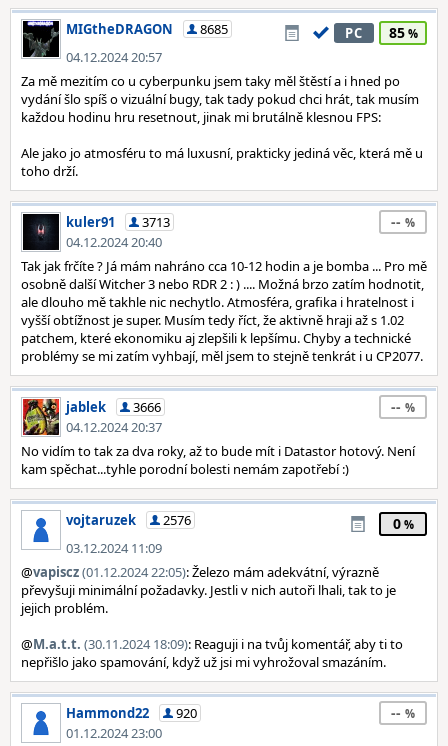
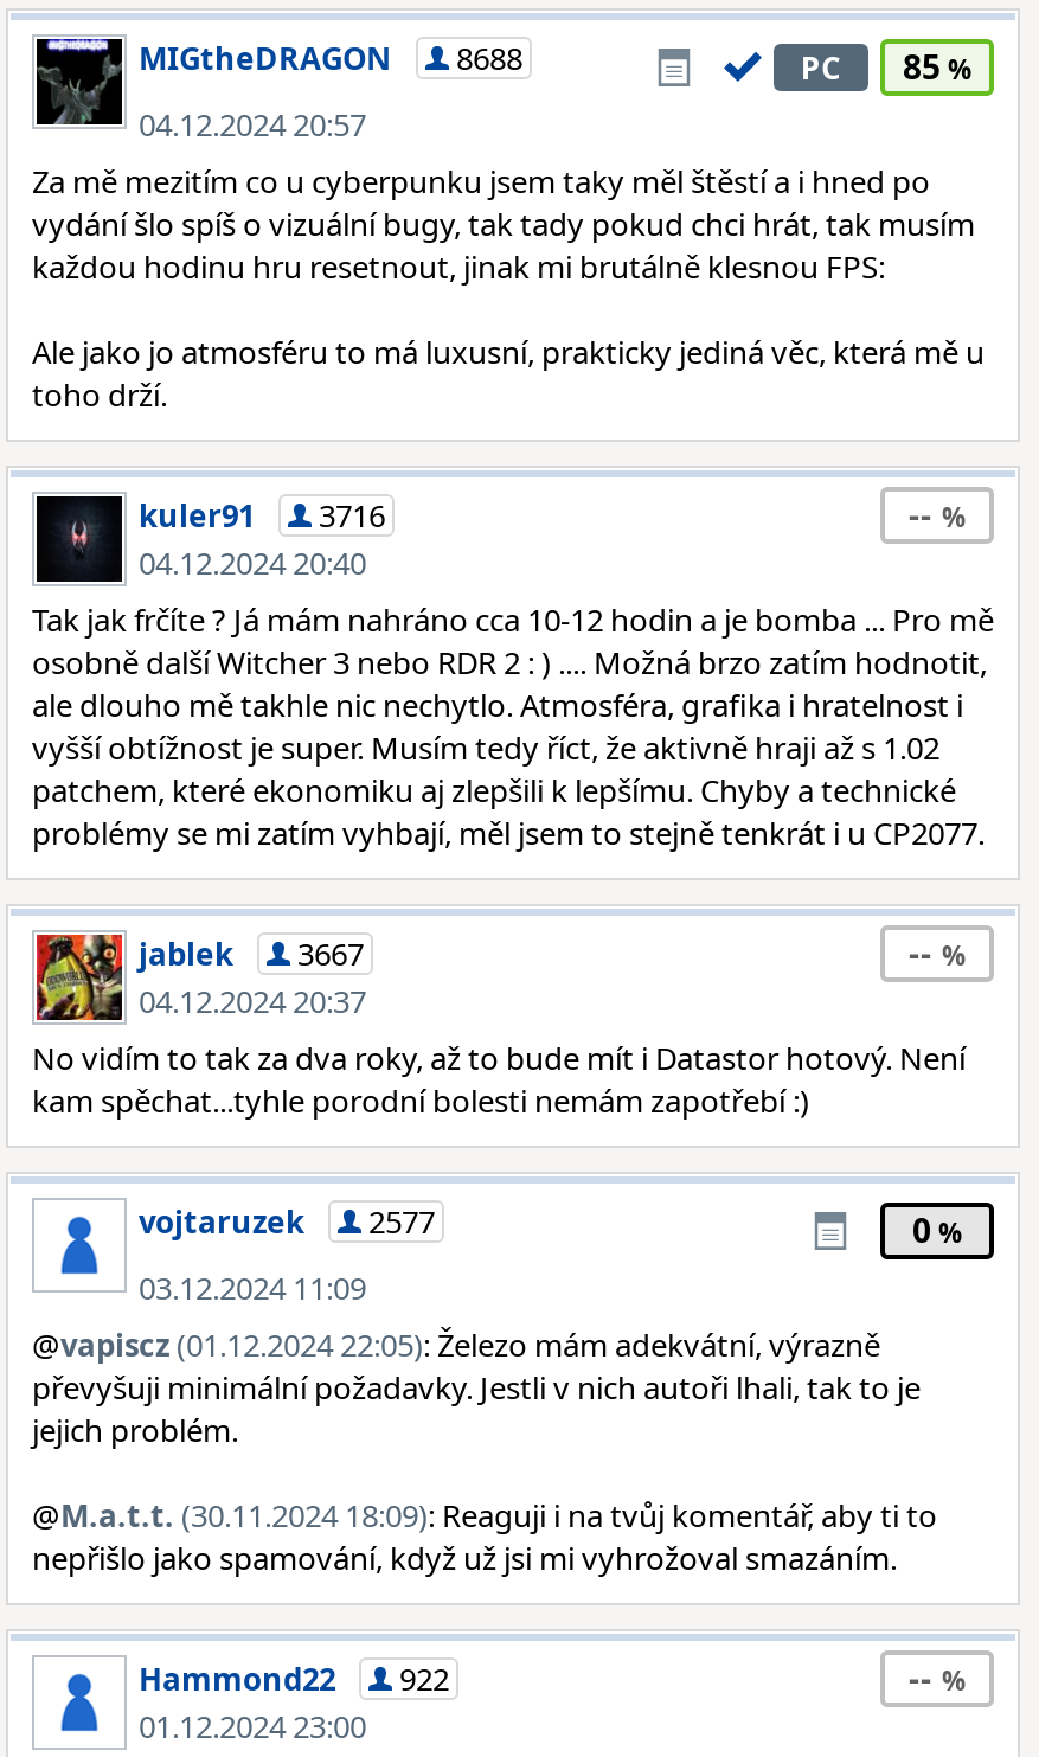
[66,20,228,38] MIGtheDRAGON 8685 -> [139,37,522,79] MIGtheDRAGON 8688
[66,213,170,231] kuler91 3713 -> [139,494,385,537] kuler91 3716
[66,398,161,416] jablek 3666 -> [139,932,364,975] jablek 3667
[66,511,191,529] vojtaruzek 2576 -> [139,1200,435,1243] vojtaruzek 2577
[66,704,197,722] Hammond22 920 -> [139,1657,449,1700] Hammond22 922

